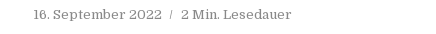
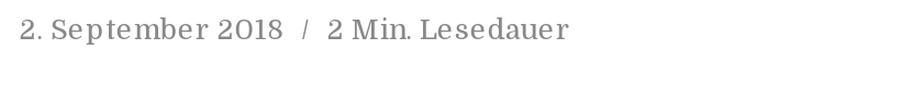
[33,7,292,22] 16. September 2022 2 Min. Lesedauer -> [19,13,571,46] 2. September 2018 2 Min. Lesedauer

